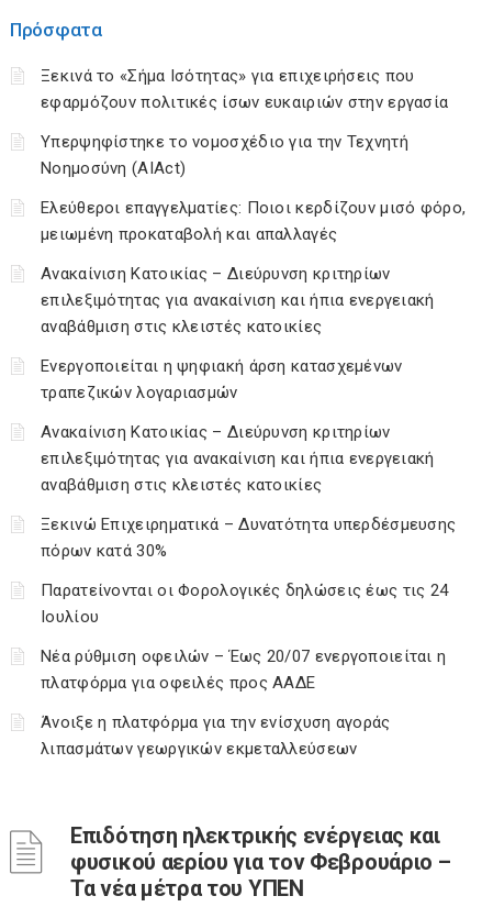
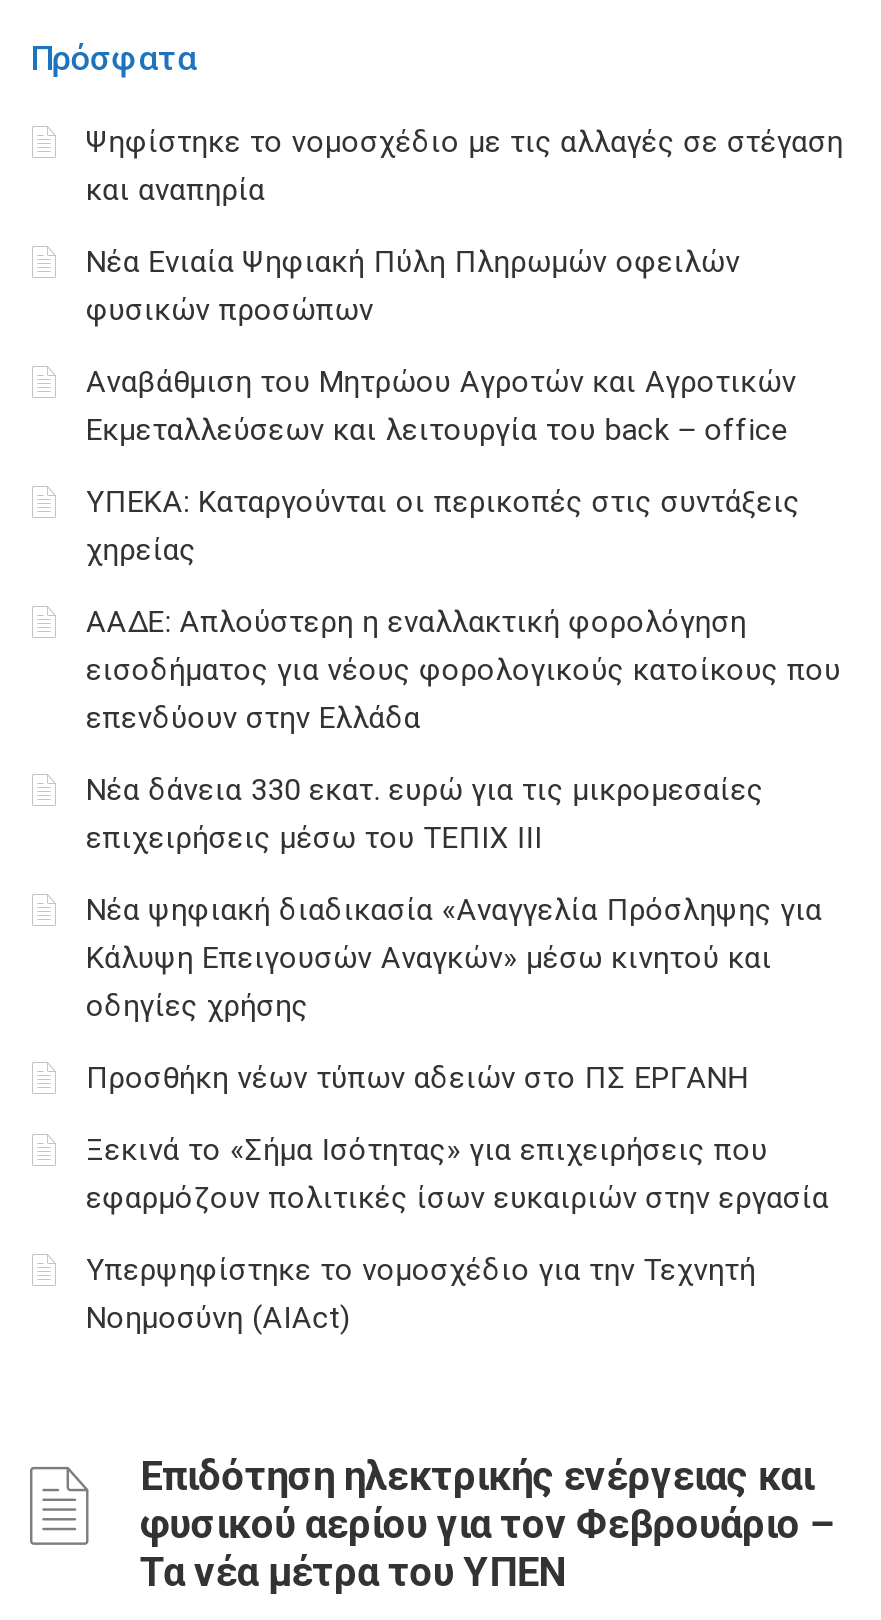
none -> [86,124,843,1096] Ψηφίστηκε το νομοσχέδιο με τις αλλαγές σε στέγαση | και αναπηρία | Νέα Ενιαία Ψηφιακή Πύλη Πληρωμών οφειλών | φυσικών προσώπων | Αναβάθμιση του Μητρώου Αγροτών και Αγροτικών | Εκμεταλλεύσεων και λειτουργία του back – office | ΥΠΕΚΑ: Καταργούνται οι περικοπές στις συντάξεις | χηρείας | ΑΑΔΕ: Απλούστερη η εναλλακτική φορολόγηση | εισοδήματος για νέους φορολογικούς κατοίκους που | επενδύουν στην Ελλάδα | Νέα δάνεια 330 εκατ. ευρώ για τις μικρομεσαίες | επιχειρήσεις μέσω του ΤΕΠΙΧ ΙΙΙ | Νέα ψηφιακή διαδικασία «Αναγγελία Πρόσληψης για | Κάλυψη Επειγουσών Αναγκών» μέσω κινητού και | οδηγίες χρήσης | Προσθήκη νέων τύπων αδειών στο ΠΣ ΕΡΓΑΝΗ
moved [41,66,448,178] -> [86,1132,829,1336]: Ξεκινά το «Σήμα Ισότητας» για επιχειρήσεις που | εφαρμόζουν πολιτικές ίσων ευκαιριών στην εργασία | Υπερψηφίστηκε το νομοσχέδιο για την Τεχνητή | Νοημοσύνη (AIAct)
[41,198,466,759] Ελεύθεροι επαγγελματίες: Ποιοι κερδίζουν μισό φόρο, | μειωμένη προκαταβολή και απαλλαγές | Ανακαίνιση Κατοικίας – Διεύρυνση κριτηρίων | επιλεξιμότητας για ανακαίνιση και ήπια ενεργειακή | αναβάθμιση στις κλειστές κατοικίες | Ενεργοποιείται η ψηφιακή άρση κατασχεμένων | τραπεζικών λογαριασμών | Ανακαίνιση Κατοικίας – Διεύρυνση κριτηρίων | επιλεξιμότητας για ανακαίνιση και ήπια ενεργειακή | αναβάθμιση στις κλειστές κατοικίες | Ξεκινώ Επιχειρηματικά – Δυνατότητα υπερδέσμευσης | πόρων κατά 30% | Παρατείνονται οι Φορολογικές δηλώσεις έως τις 24 | Ιουλίου | Νέα ρύθμιση οφειλών – Έως 20/07 ενεργοποιείται η | πλατφόρμα για οφειλές προς ΑΑΔΕ | Άνοιξε η πλατφόρμα για την ενίσχυση αγοράς | λιπασμάτων γεωργικών εκμεταλλεύσεων -> none

